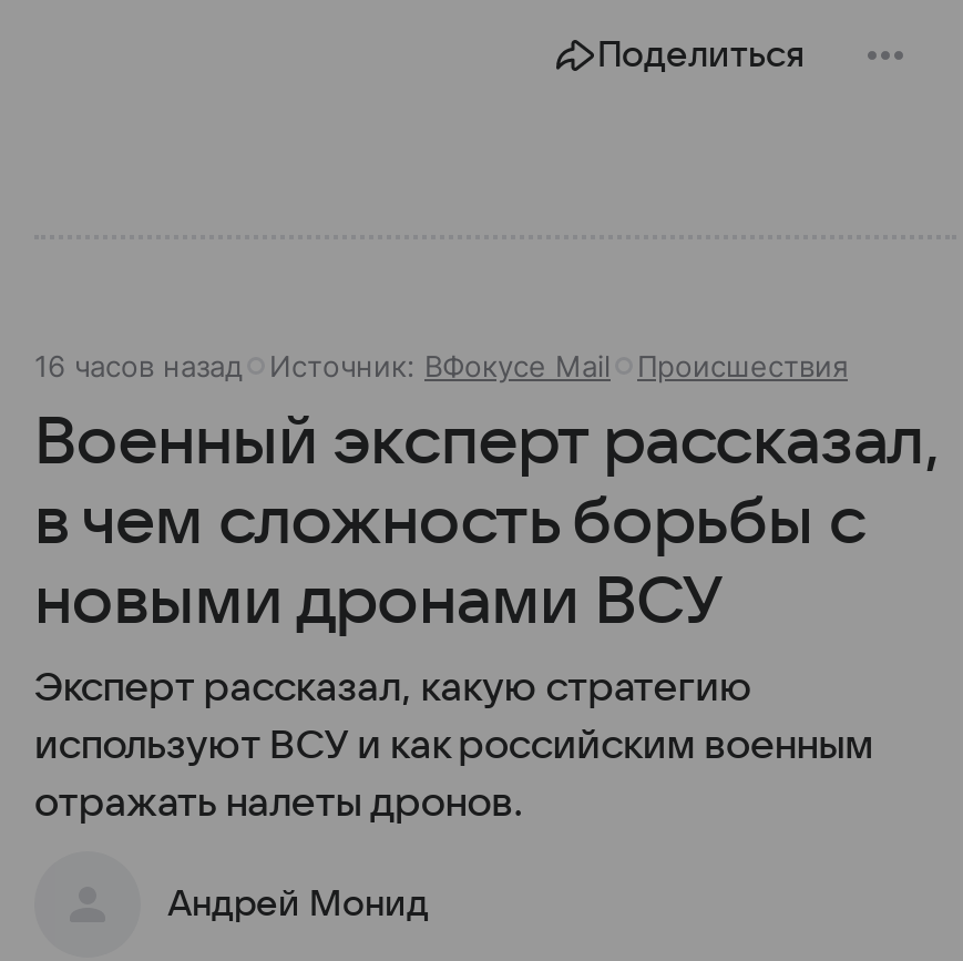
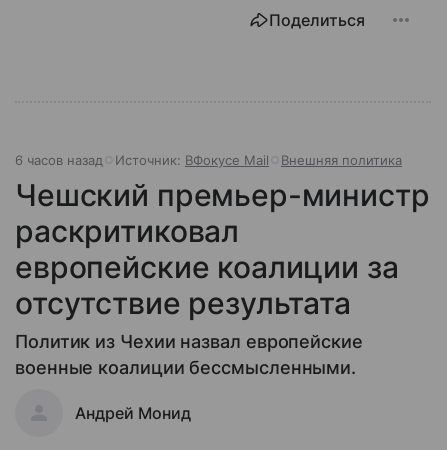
[34,347,243,383] 16 часов назад -> [15,152,103,168] 6 часов назад
[34,347,941,824] Происшествия | Военный эксперт рассказал, | в чем сложность борьбы с | новыми дронами ВСУ | Эксперт рассказал, какую стратегию | используют ВСУ и как российским военным | отражать налеты дронов. -> [15,152,430,378] Внешняя политика | Чешский премьер-министр | раскритиковал | европейские коалиции за | отсутствие результата | Политик из Чехии назвал европейские | военные коалиции бессмысленными.

